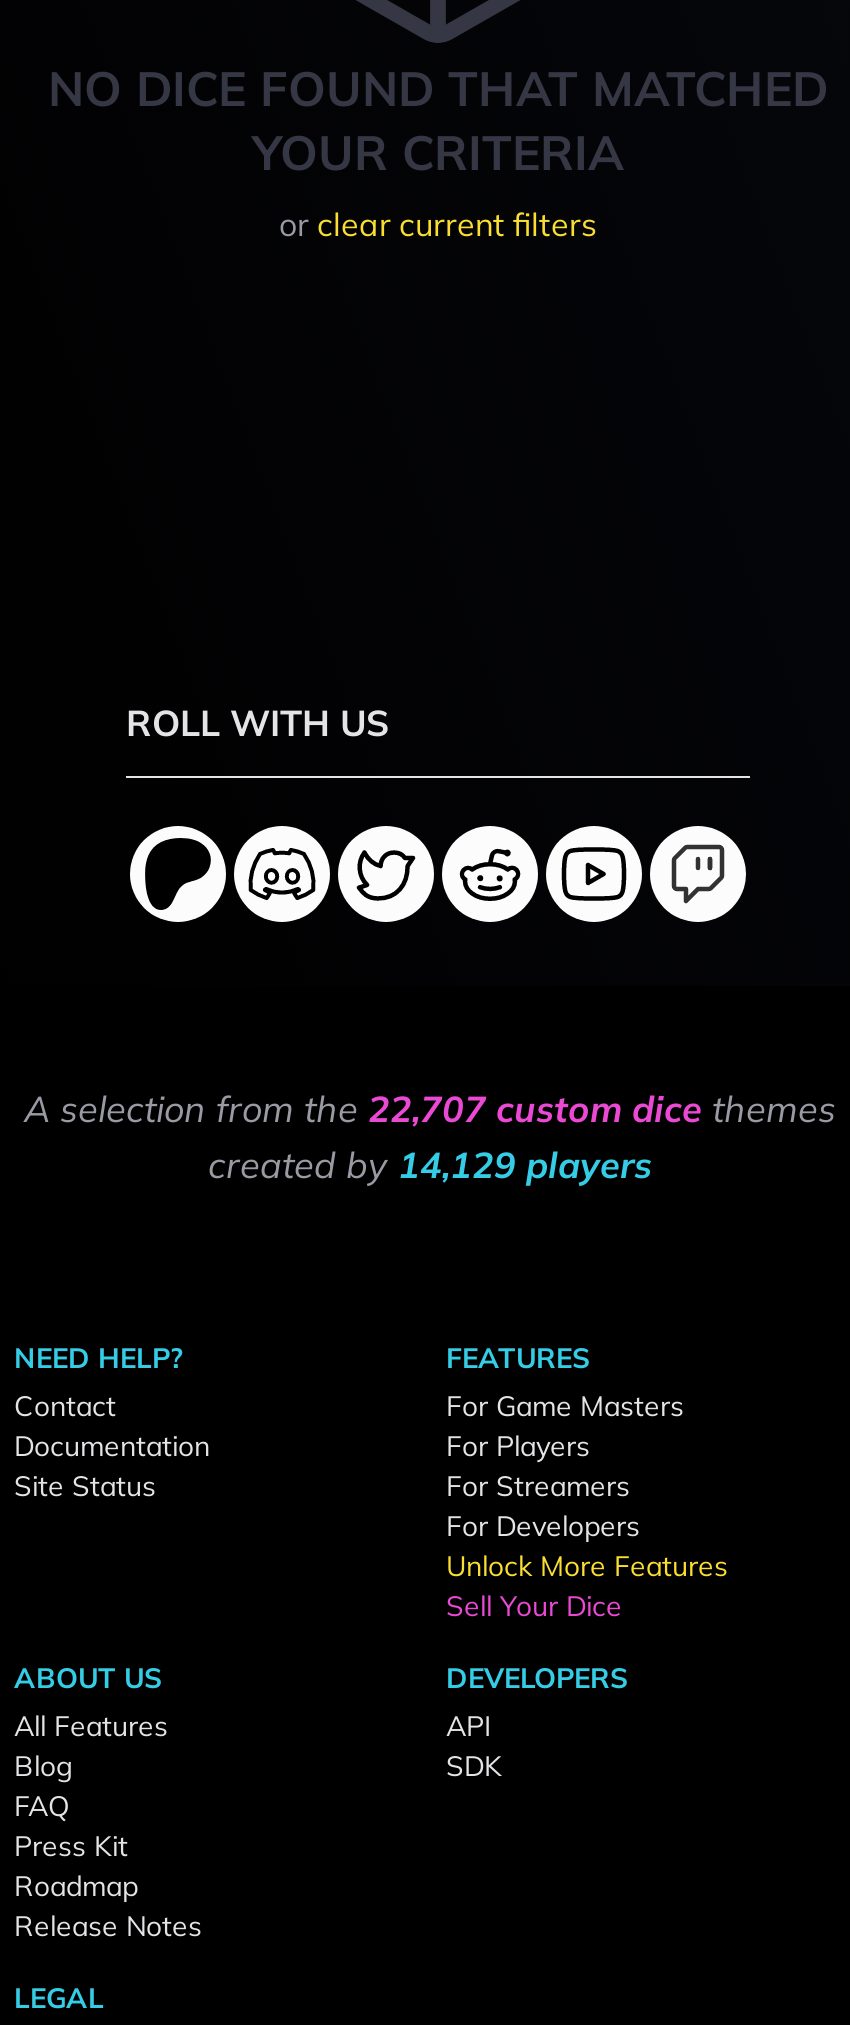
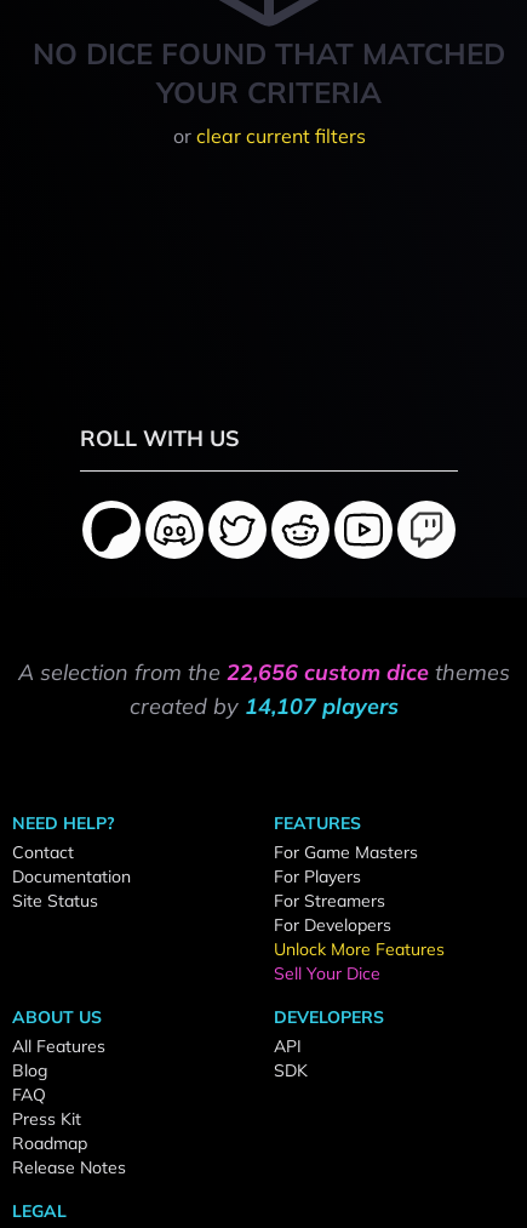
[24,1086,836,1132] A selection from the 22,707 custom dice themes -> [18,658,510,686] A selection from the 22,656 custom dice themes
[208,1142,652,1188] created by 14,129 players -> [130,692,399,720] created by 14,107 players

